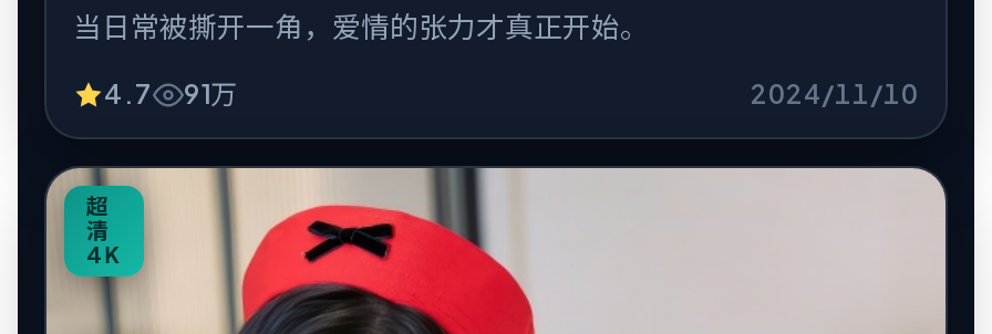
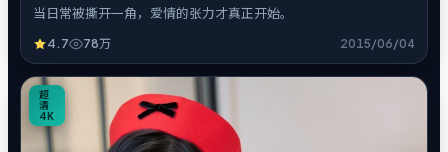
[104,78,237,111] 4.7 91万 -> [47,36,111,51] 4.7 78万
[751,78,919,111] 2024/11/10 -> [340,36,415,51] 2015/06/04

